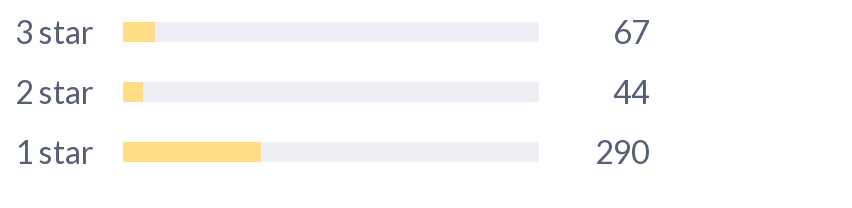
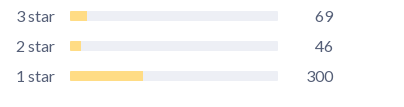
[613,12,649,50] 67 -> [315,6,333,25] 69
[613,72,649,110] 44 -> [315,36,333,55] 46
[595,132,649,170] 290 -> [306,66,333,85] 300

